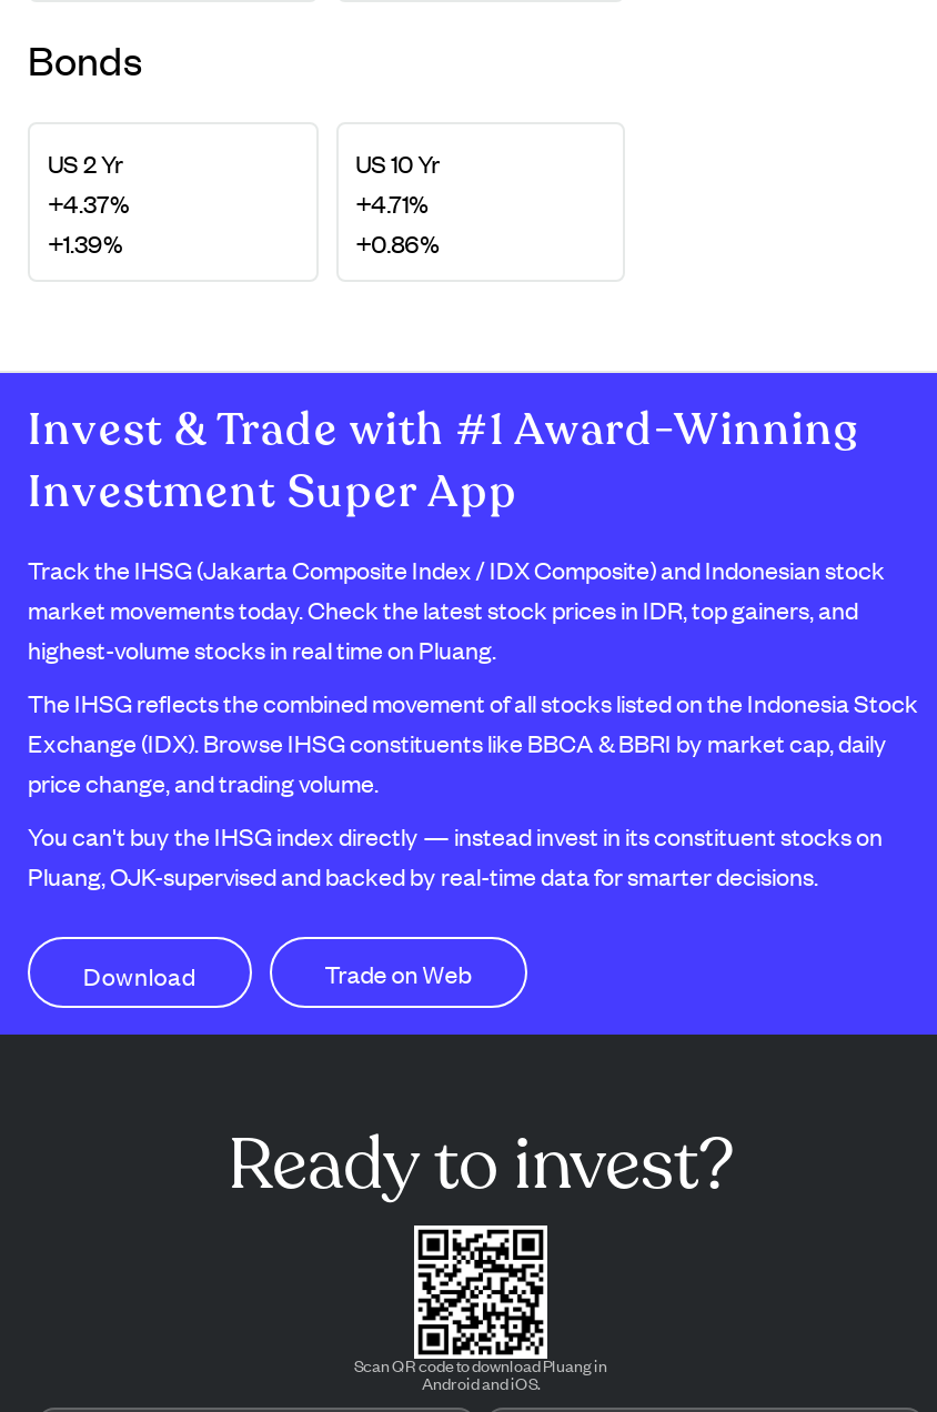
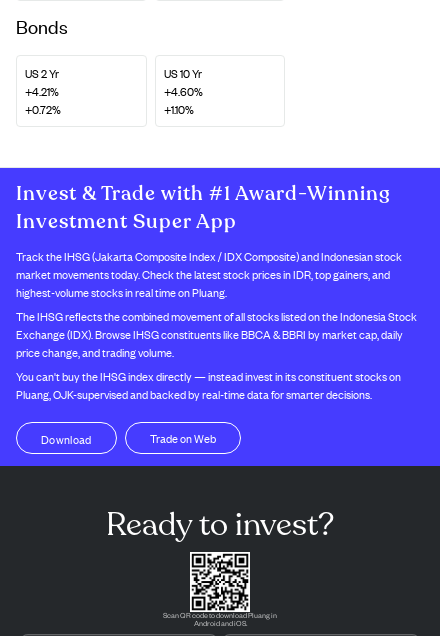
[48,182,130,222] +4.37% -> [25,82,59,100] +4.21%
[356,182,429,222] +4.71% -> [164,82,203,100] +4.60%
[48,222,123,262] +1.39% -> [25,100,61,118] +0.72%
[356,222,440,262] +0.86% -> [164,100,194,118] +1.10%

